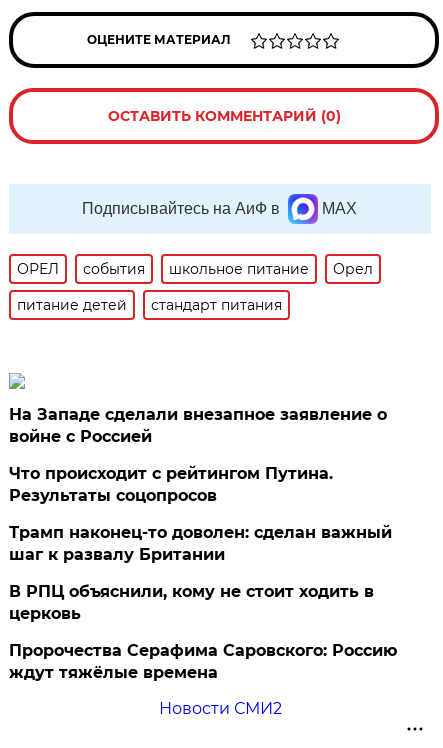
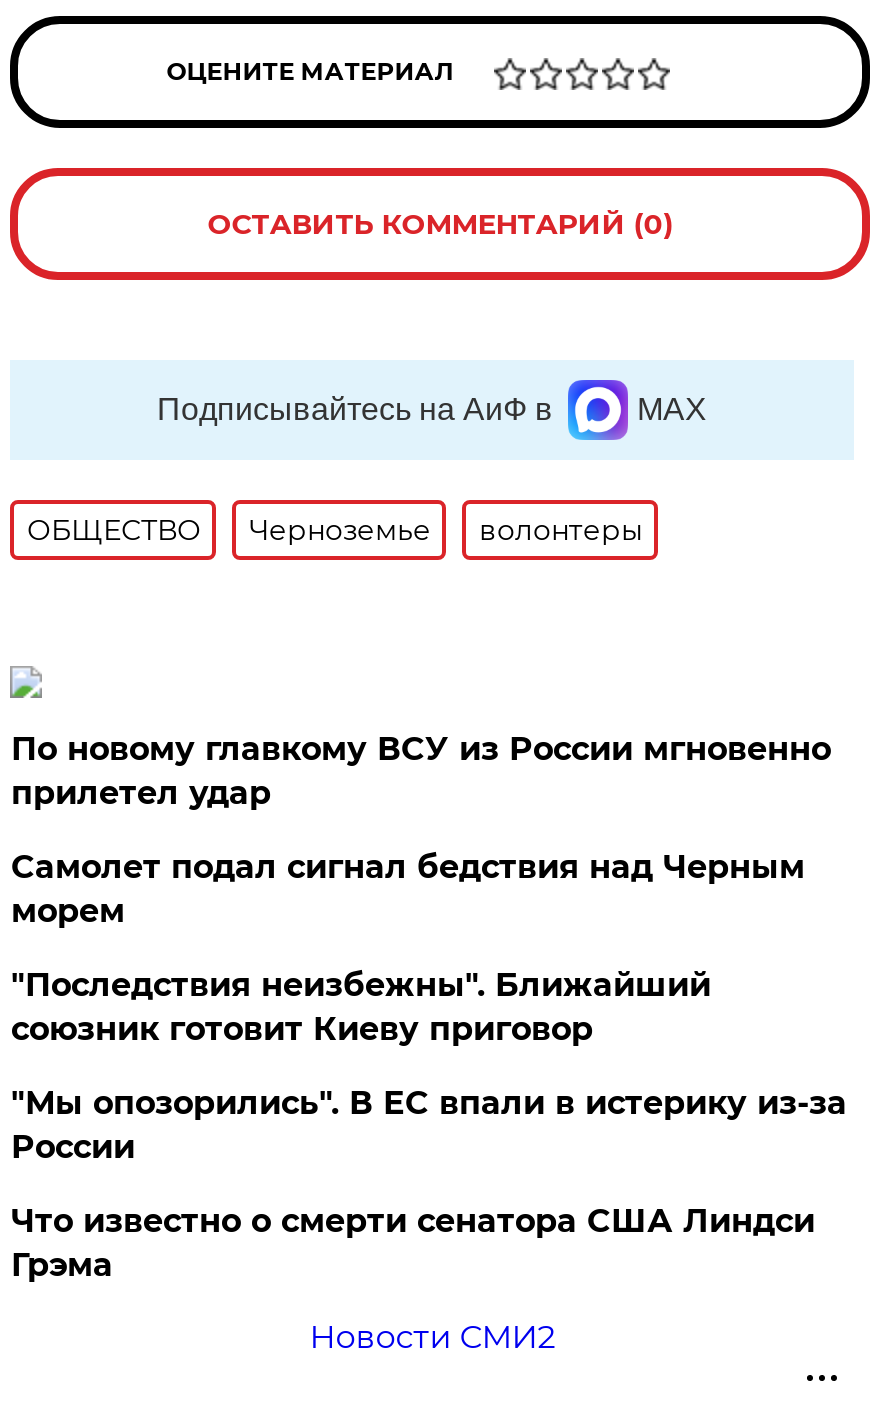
[17,260,373,314] ОРЕЛ | события | школьное питание | Орел | питание детей | стандарт питания -> [27,512,643,548] ОБЩЕСТВО | Черноземье | волонтеры
[9,405,397,682] На Западе сделали внезапное заявление о | войне с Россией | Что происходит с рейтингом Путина. | Результаты соцопросов | Трамп наконец-то доволен: сделан важный | шаг к развалу Британии | В РПЦ объяснили, кому не стоит ходить в | церковь | Пророчества Серафима Саровского: Россию | ждут тяжёлые времена -> [11,730,847,1284] По новому главкому ВСУ из России мгновенно | прилетел удар | Самолет подал сигнал бедствия над Черным | морем | "Последствия неизбежны". Ближайший | союзник готовит Киеву приговор | "Мы опозорились". В ЕС впали в истерику из-за | России | Что известно о смерти сенатора США Линдси | Грэма

